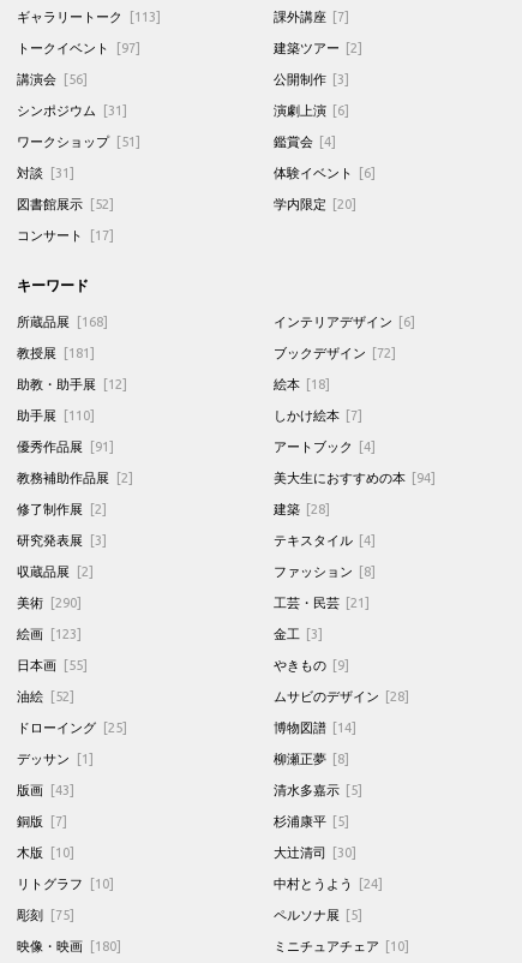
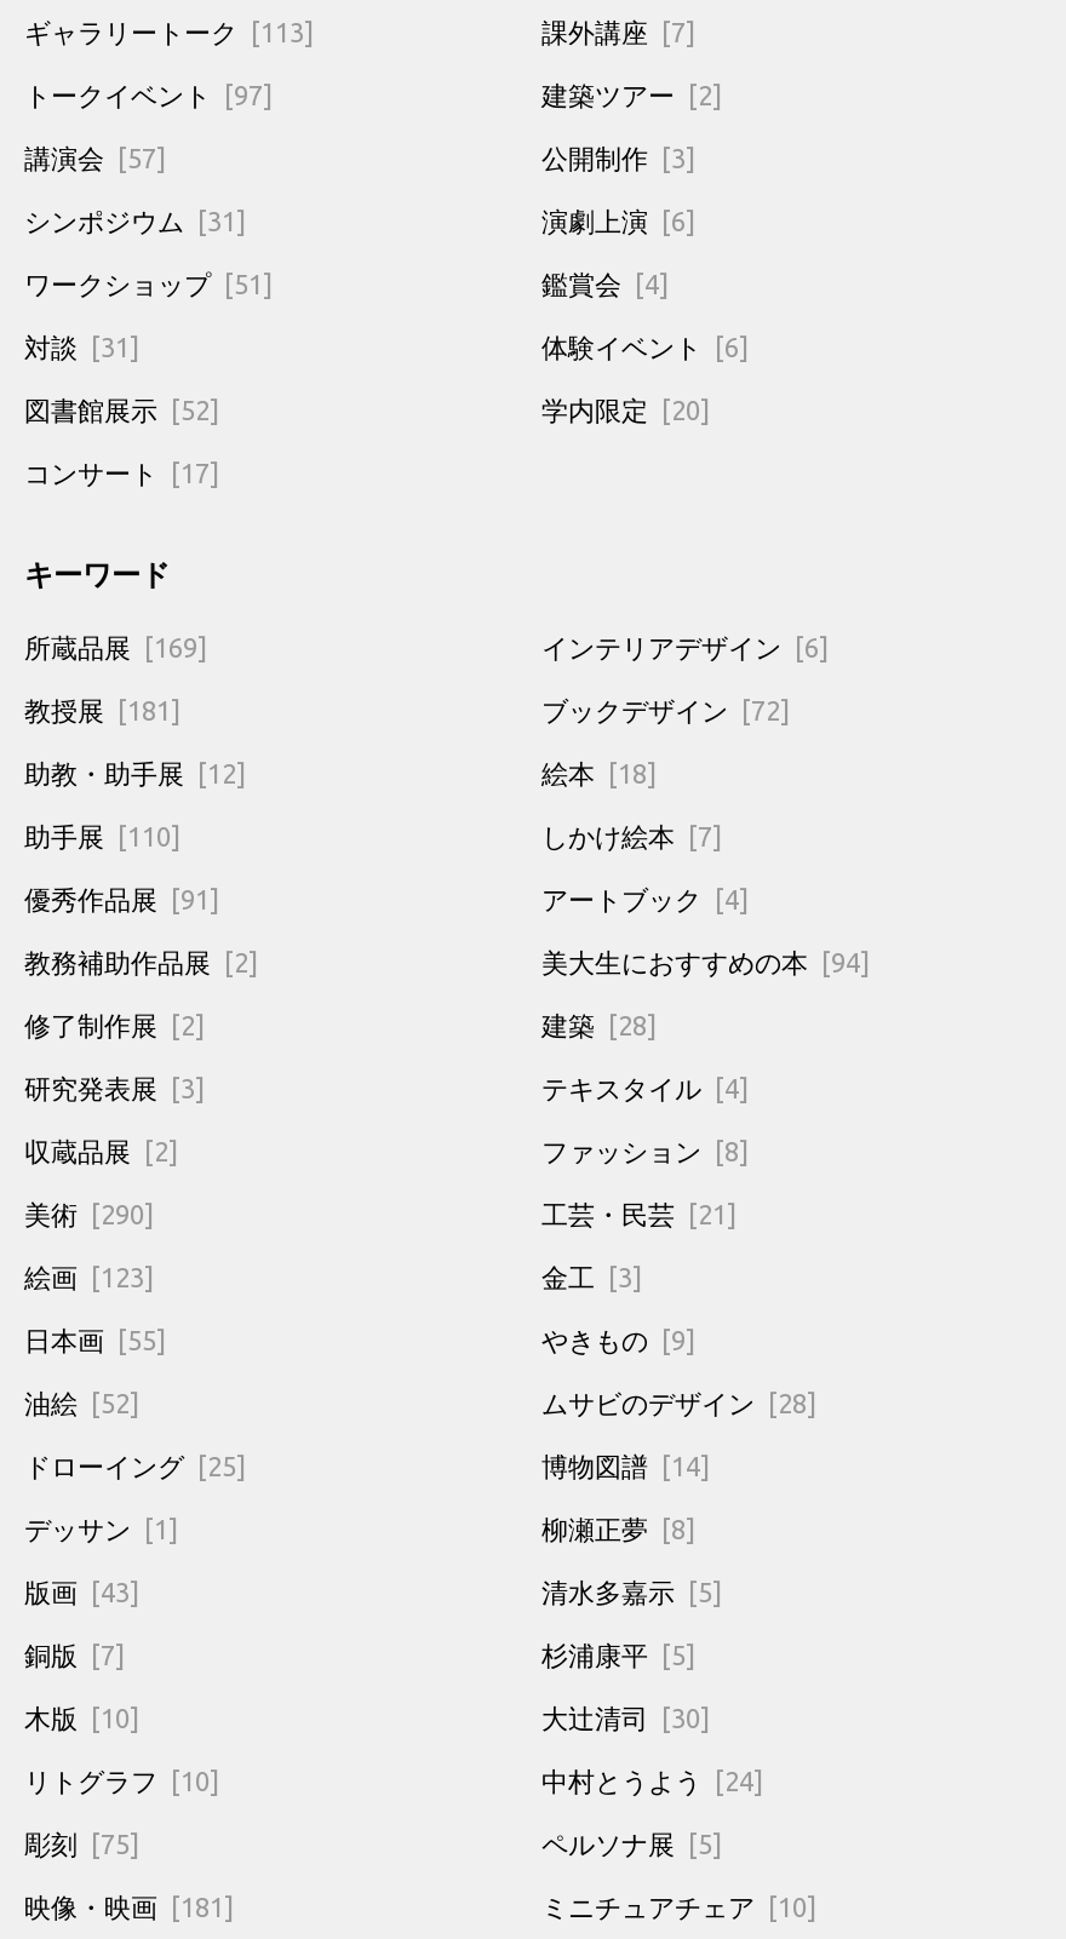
[17,69,87,89] 講演会 [56] -> [24,138,166,179] 講演会 [57]
[17,311,107,332] 所蔵品展 [168] -> [24,627,207,668] 所蔵品展 [169]
[17,936,121,956] 映像・映画 [180] -> [24,1887,234,1928] 映像・映画 [181]

